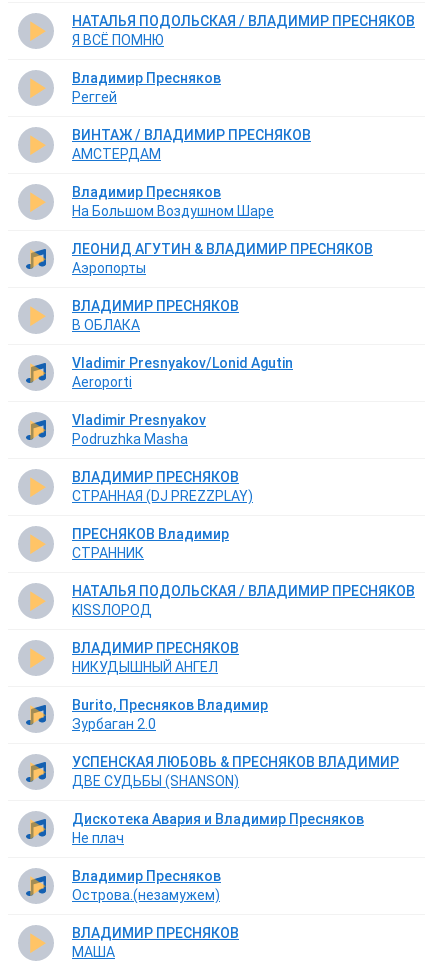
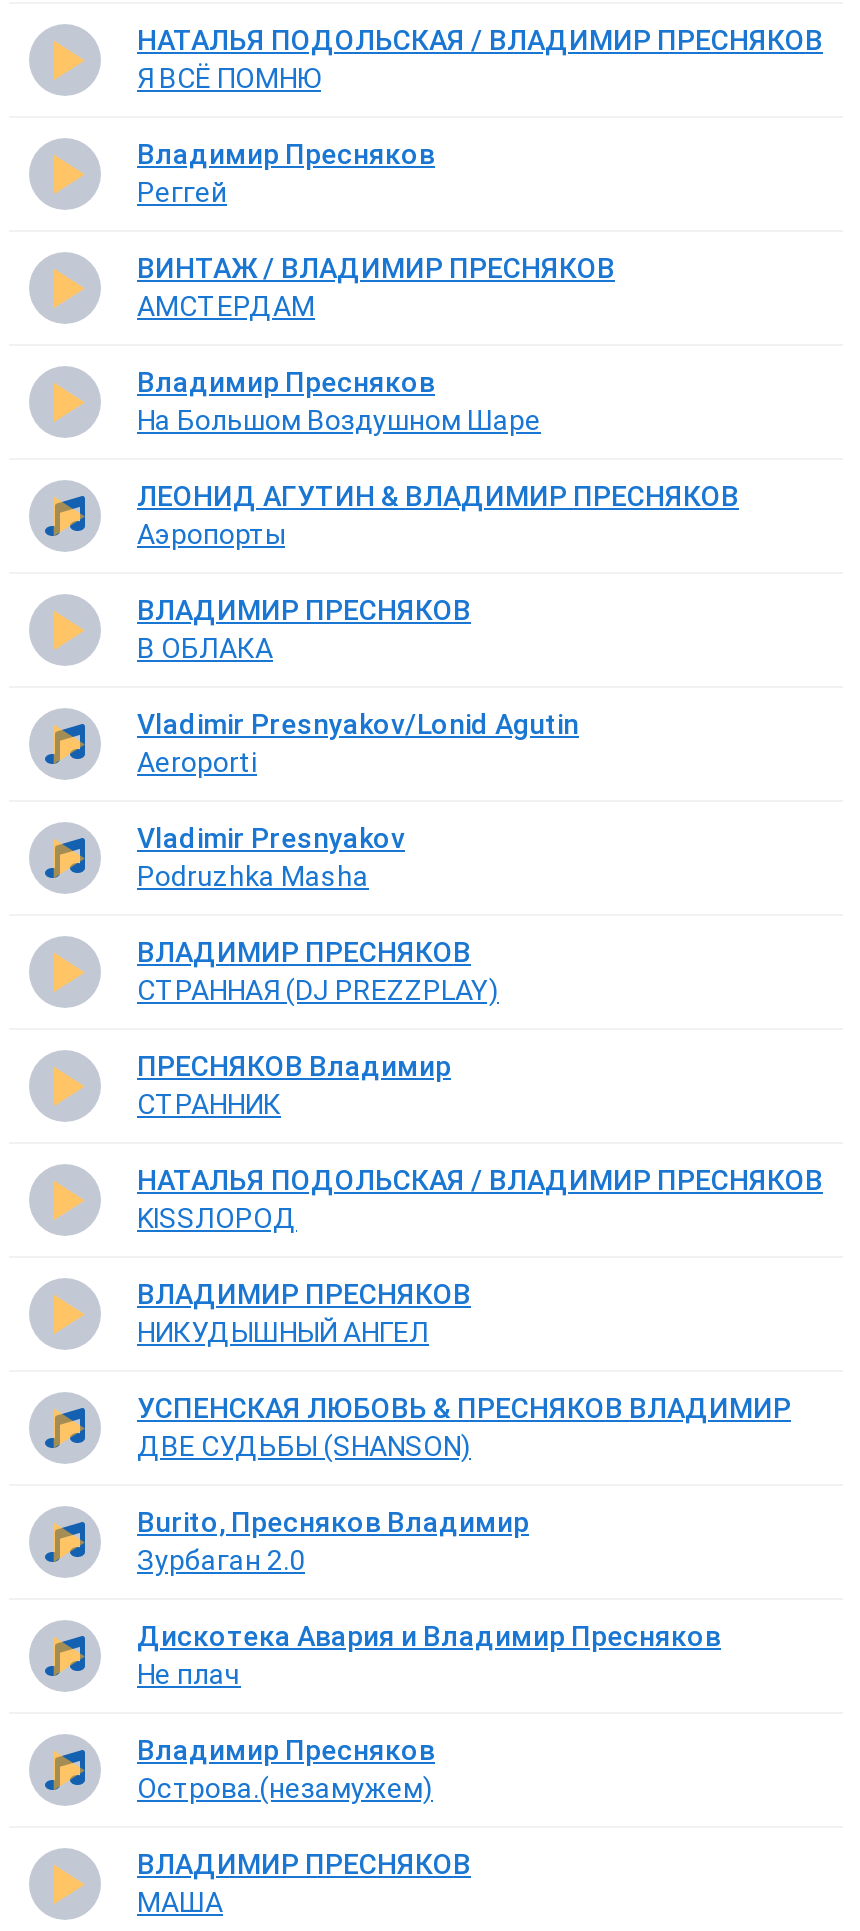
moved [72,697,268,732] -> [137,1507,529,1577]: Burito, Пресняков Владимир | Зурбаган 2.0
moved [72,754,399,789] -> [137,1393,791,1463]: УСПЕНСКАЯ ЛЮБОВЬ & ПРЕСНЯКОВ ВЛАДИМИР | ДВЕ СУДЬБЫ (SHANSON)

